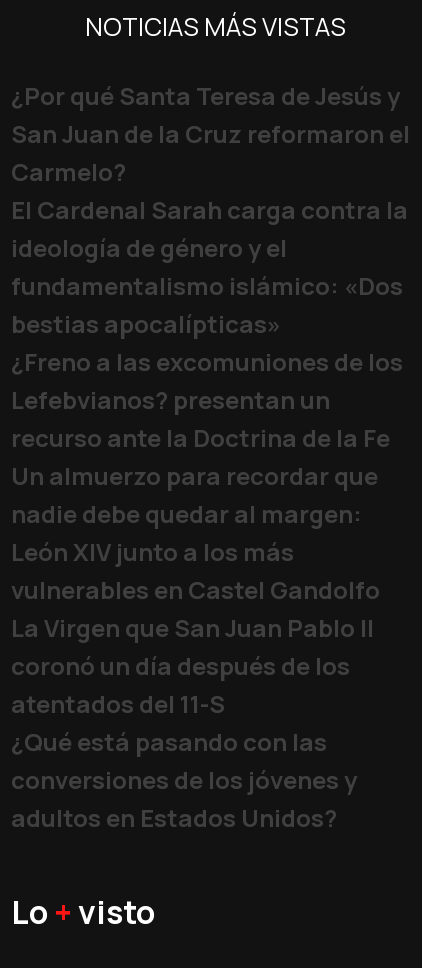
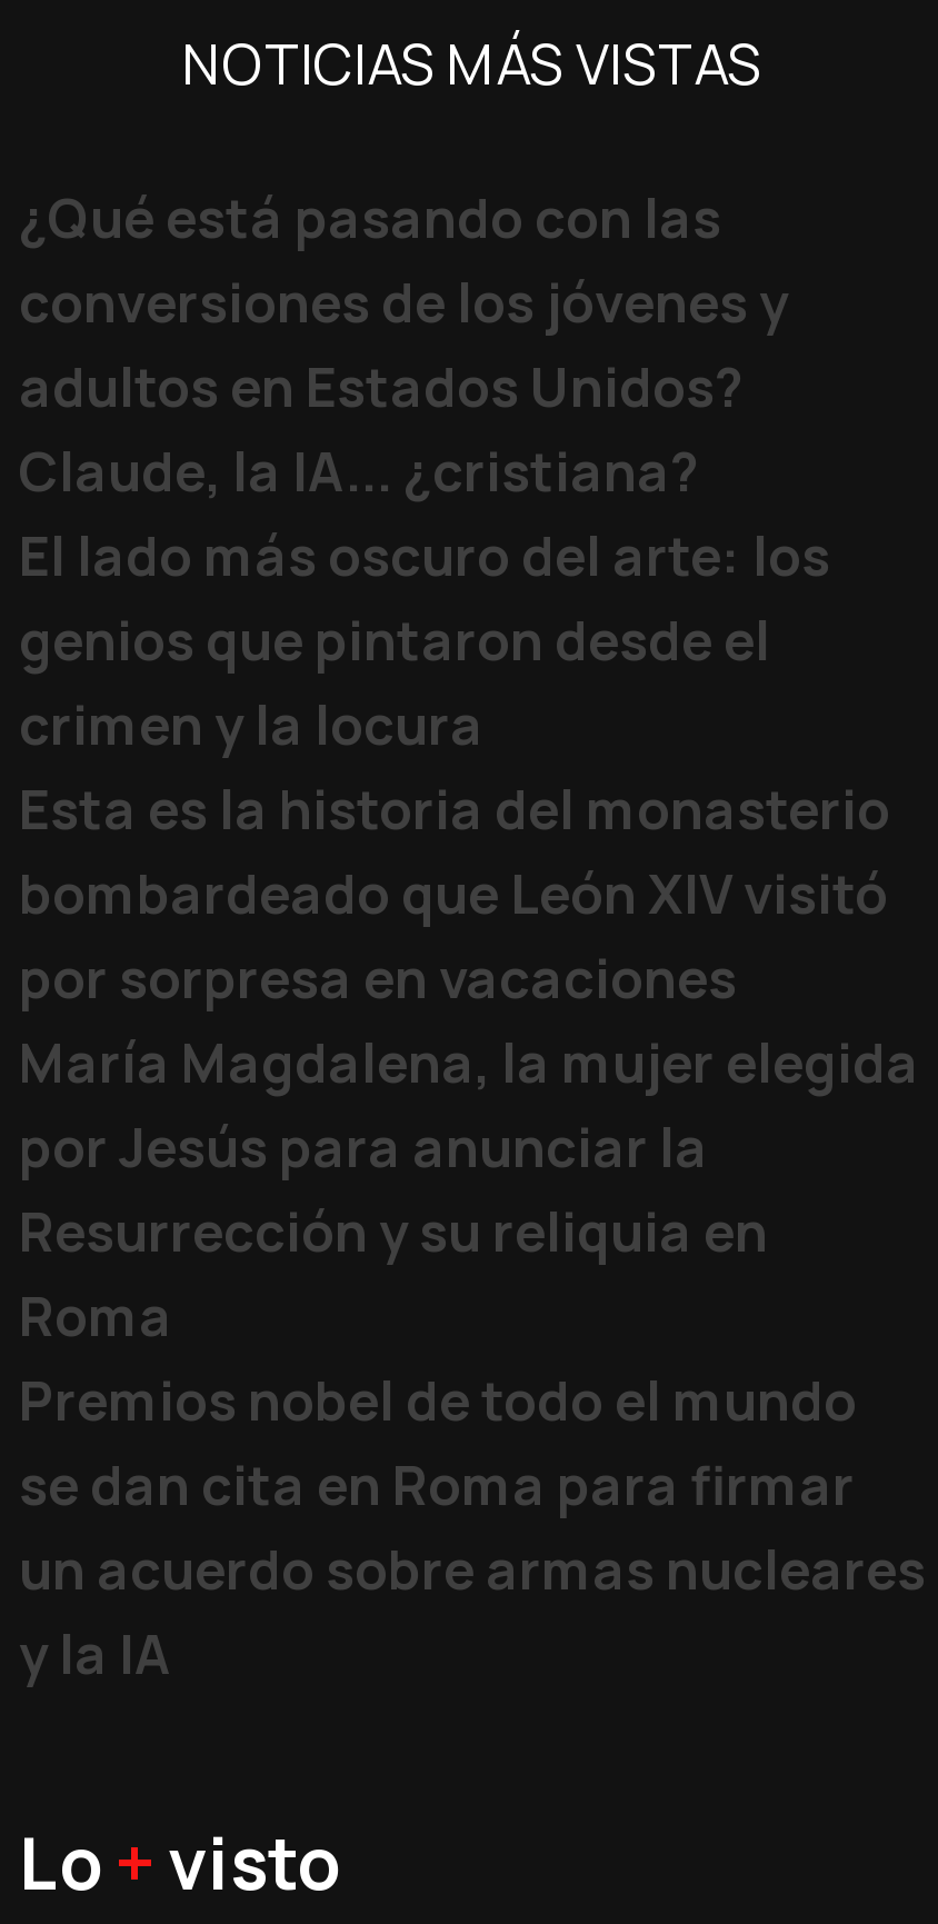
[11,79,410,720] ¿Por qué Santa Teresa de Jesús y | San Juan de la Cruz reformaron el | Carmelo? | El Cardenal Sarah carga contra la | ideología de género y el | fundamentalismo islámico: «Dos | bestias apocalípticas» | ¿Freno a las excomuniones de los | Lefebvianos? presentan un | recurso ante la Doctrina de la Fe | Un almuerzo para recordar que | nadie debe quedar al margen: | León XIV junto a los más | vulnerables en Castel Gandolfo | La Virgen que San Juan Pablo II | coronó un día después de los | atentados del 11-S -> none
moved [11,725,357,834] -> [19,180,788,422]: ¿Qué está pasando con las | conversiones de los jóvenes y | adultos en Estados Unidos?
none -> [19,433,926,1689] Claude, la IA... ¿cristiana? | El lado más oscuro del arte: los | genios que pintaron desde el | crimen y la locura | Esta es la historia del monasterio | bombardeado que León XIV visitó | por sorpresa en vacaciones | María Magdalena, la mujer elegida | por Jesús para anunciar la | Resurrección y su reliquia en | Roma | Premios nobel de todo el mundo | se dan cita en Roma para firmar | un acuerdo sobre armas nucleares | y la IA

